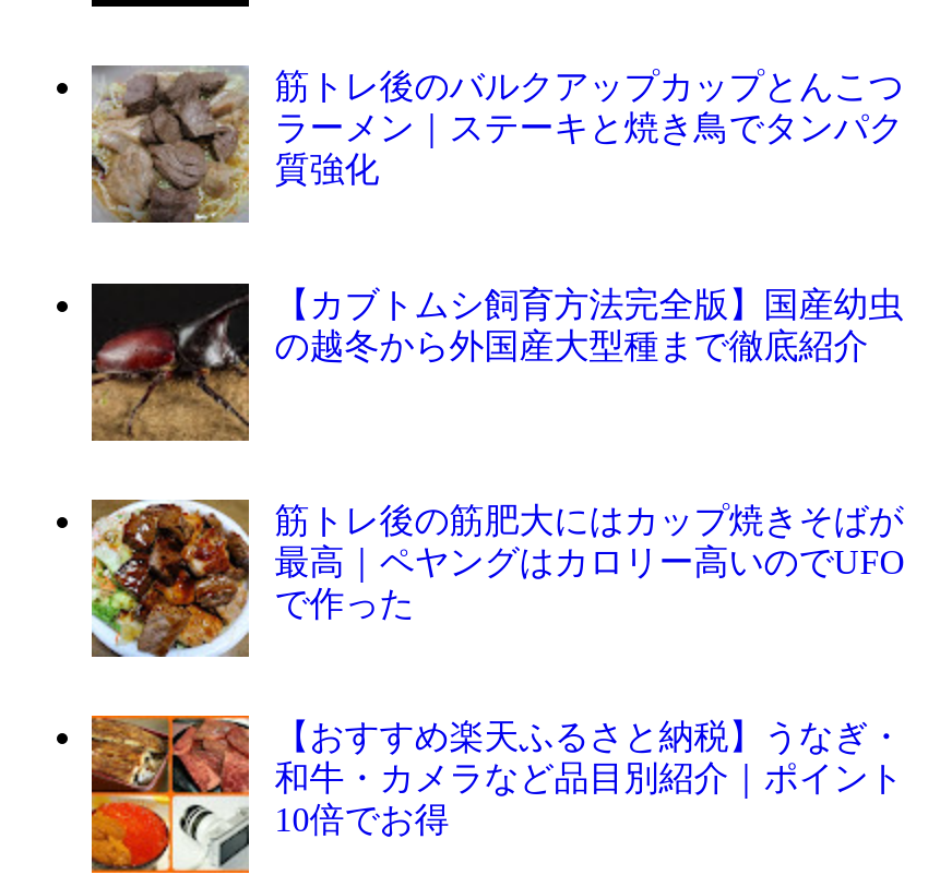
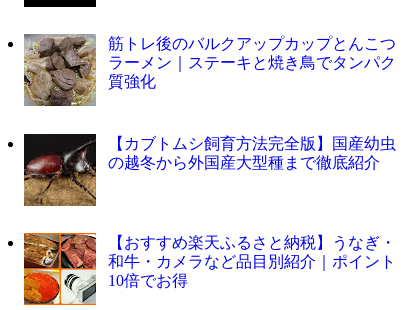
[90,500,906,659] [image] | 筋トレ後の筋肥大にはカップ焼きそばが | 最高｜ペヤングはカロリー高いのでUFO | で作った -> none

